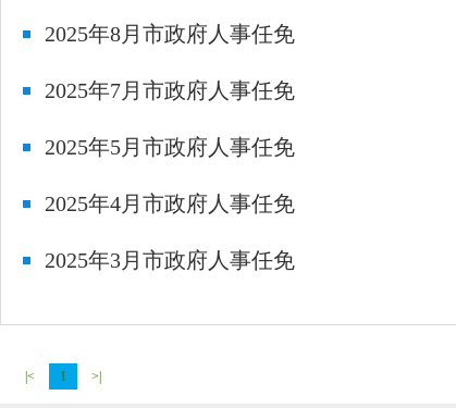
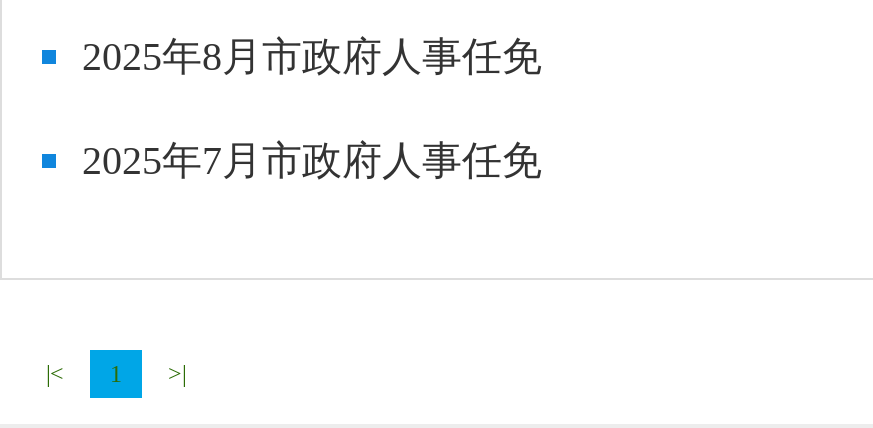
[45,135,295,272] 2025年5月市政府人事任免 | 2025年4月市政府人事任免 | 2025年3月市政府人事任免 -> none

